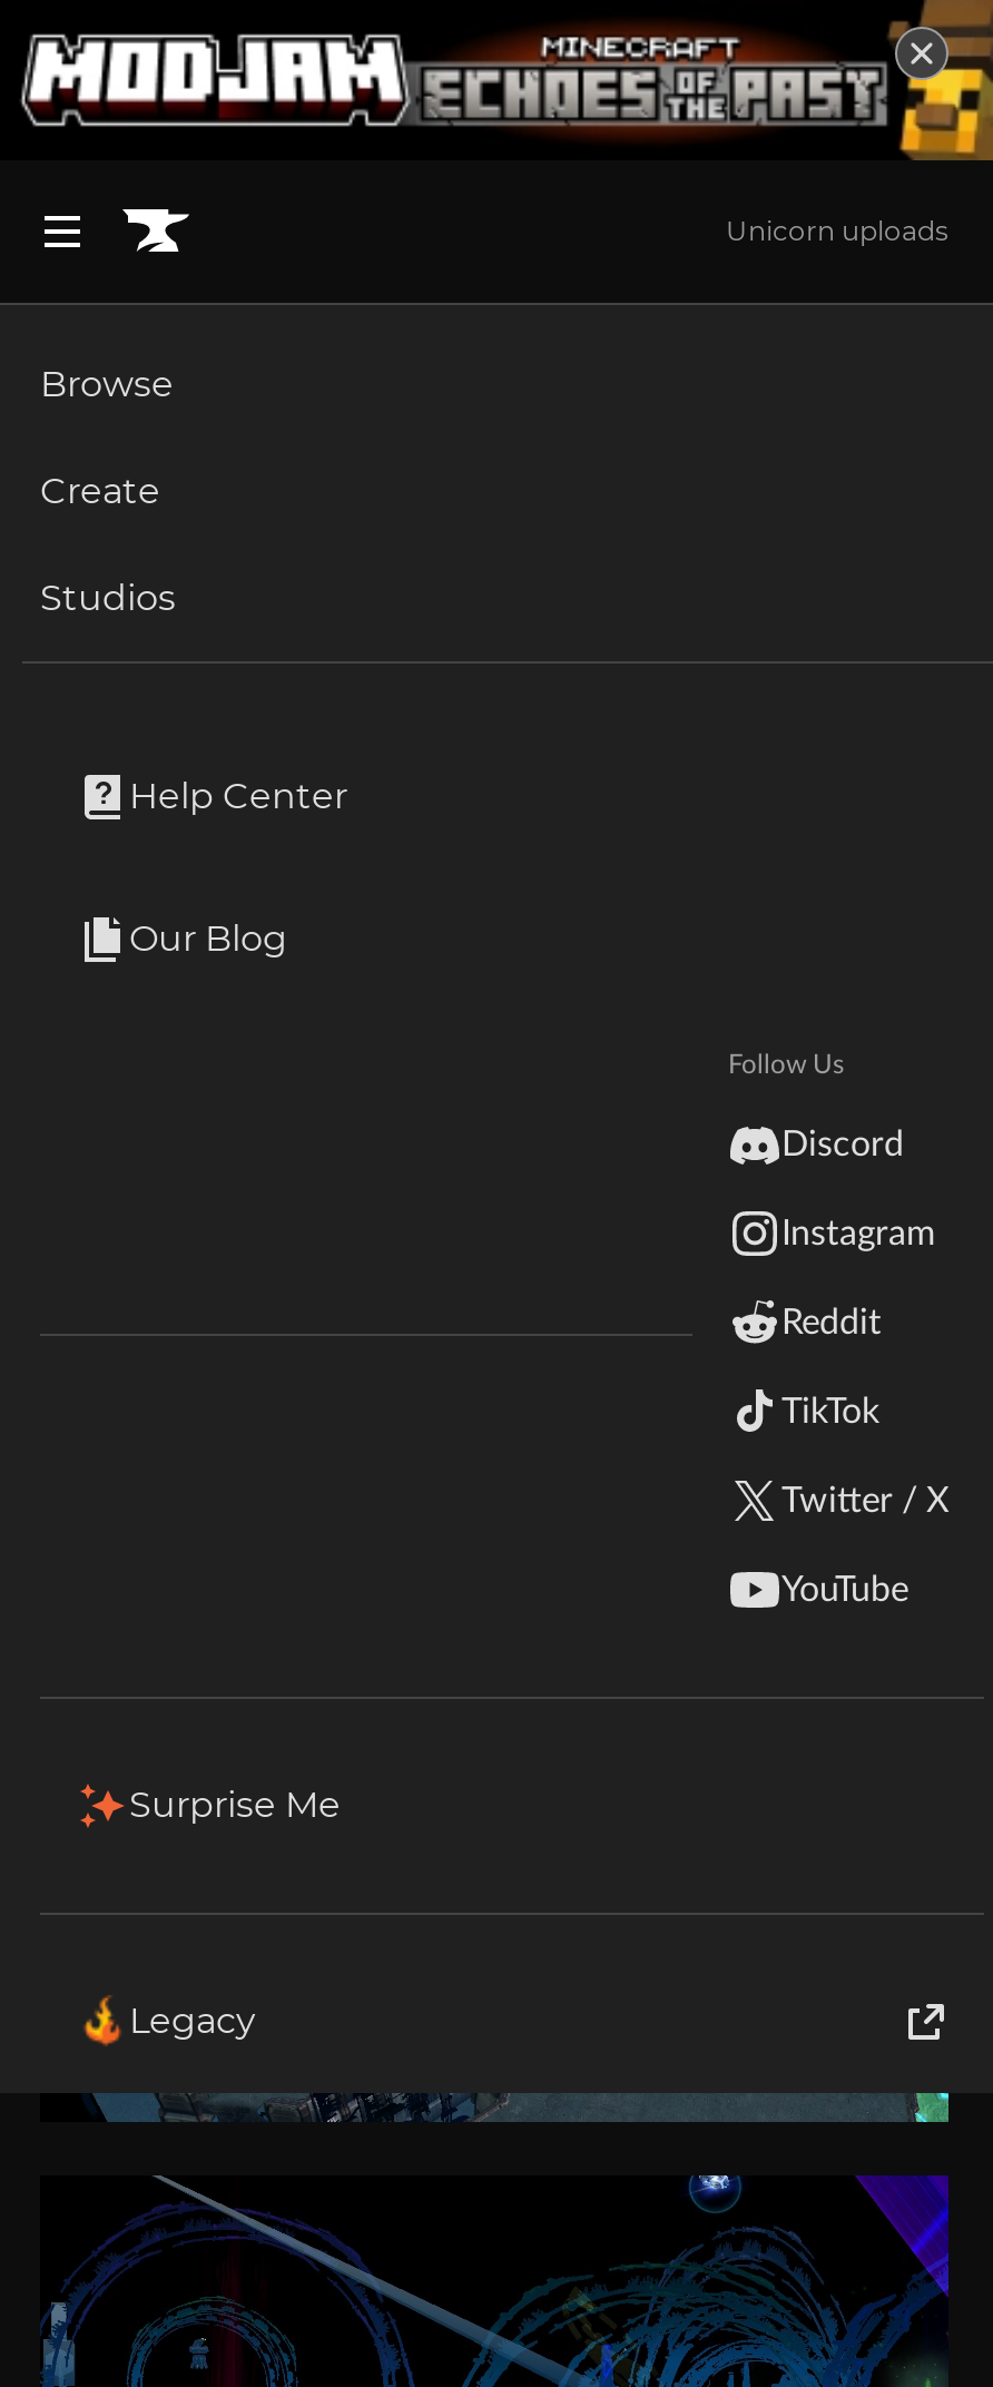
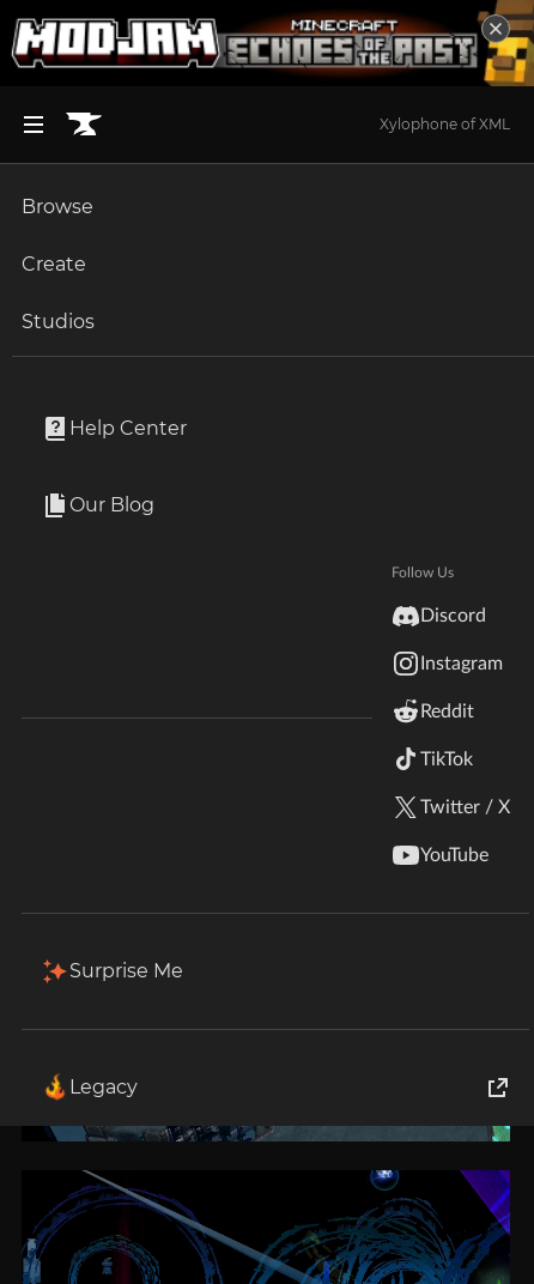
[726,213,948,246] Unicorn uploads -> [380,115,510,133] Xylophone of XML

